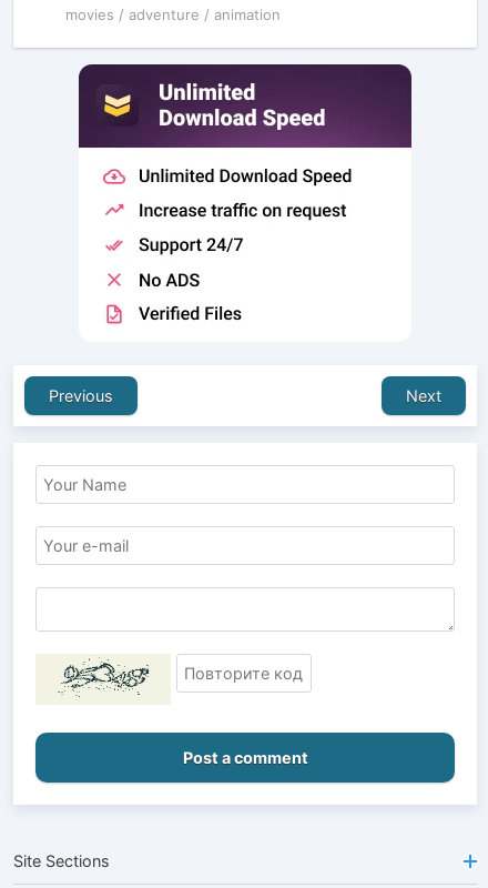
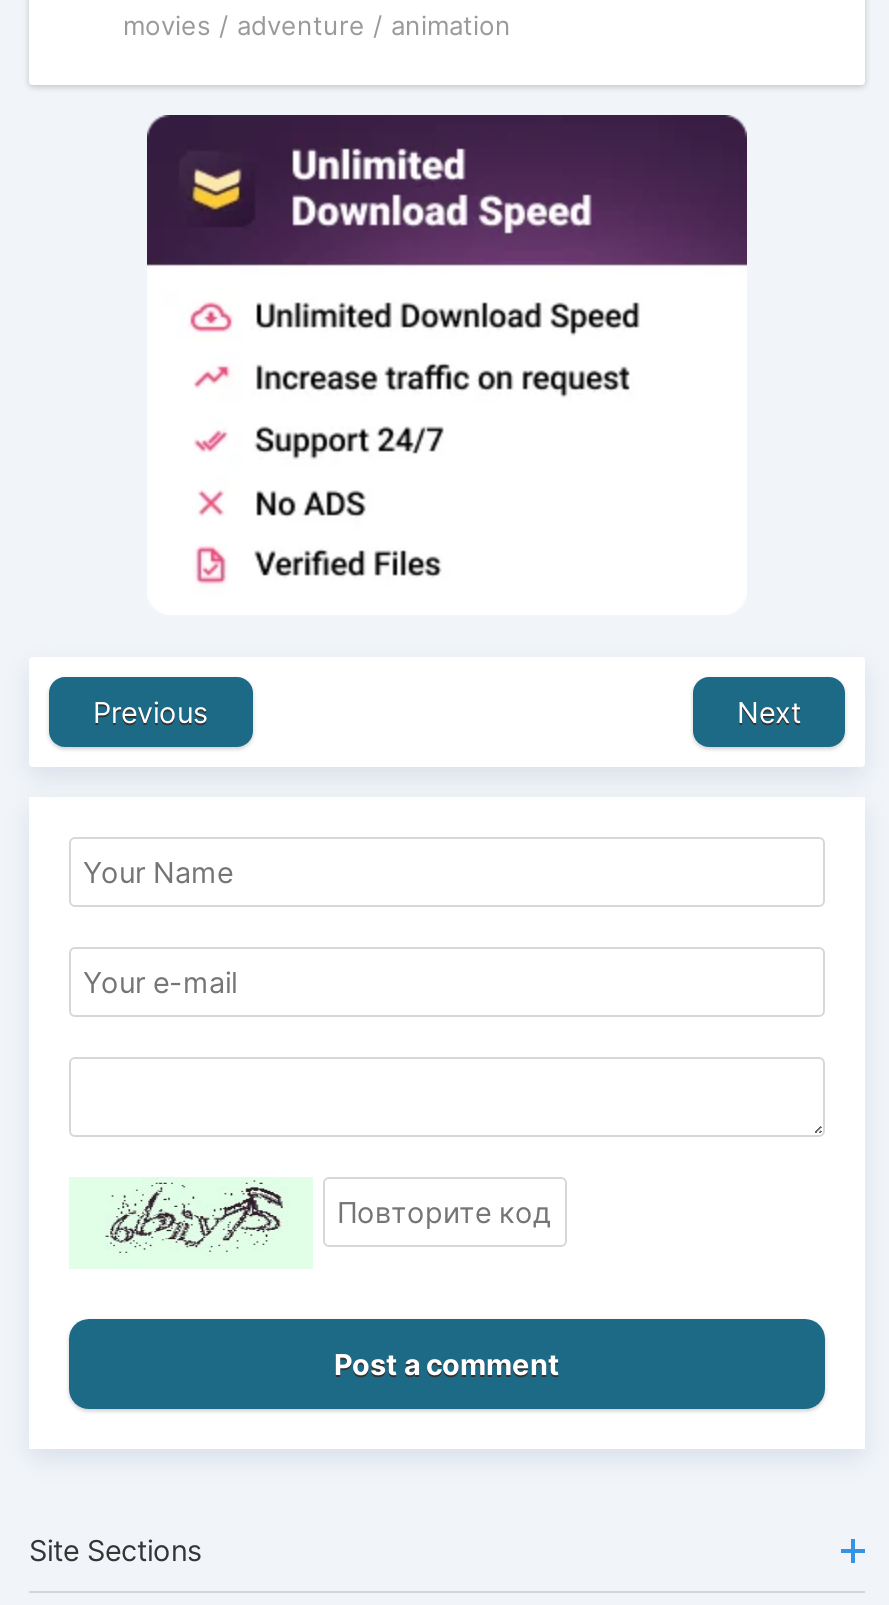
[57,657,154,697] [image] -> [105,1181,285,1253] [image]

